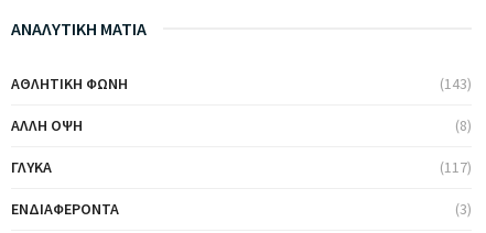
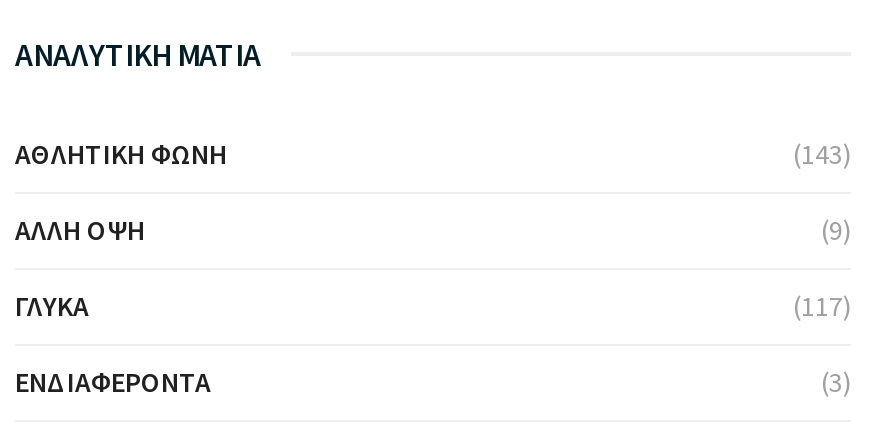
[455,115,472,135] (8) -> [821,211,851,247] (9)

